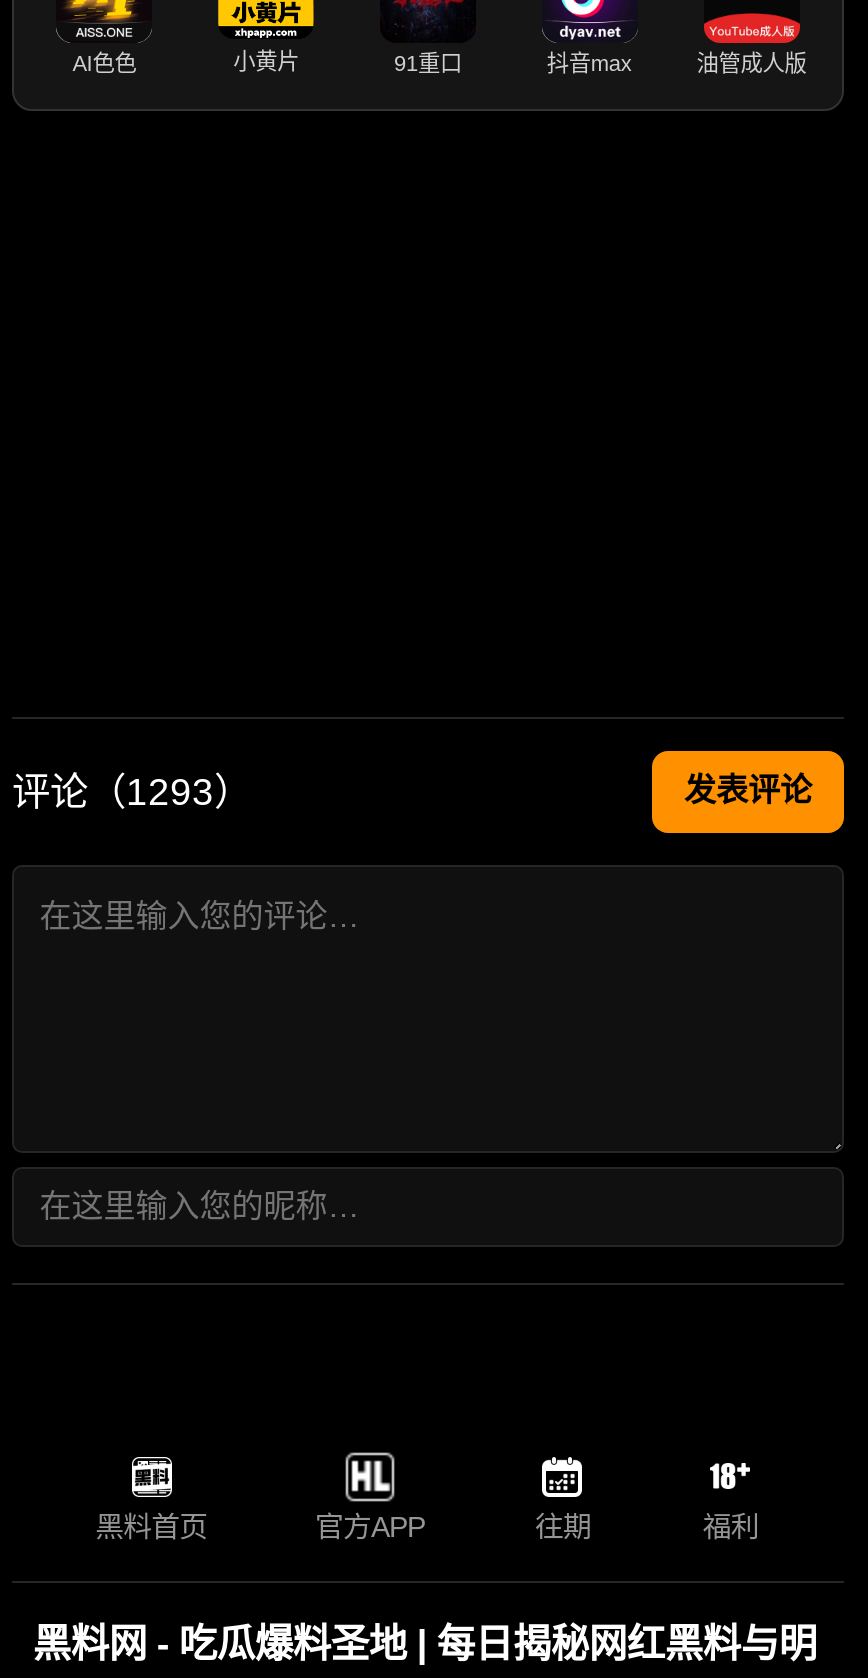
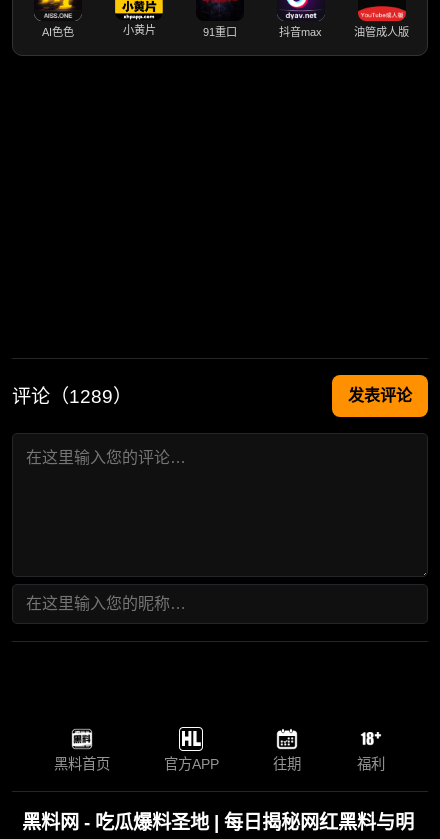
[12,771,252,813] 评论（1293） -> [12,385,132,406] 评论（1289）

